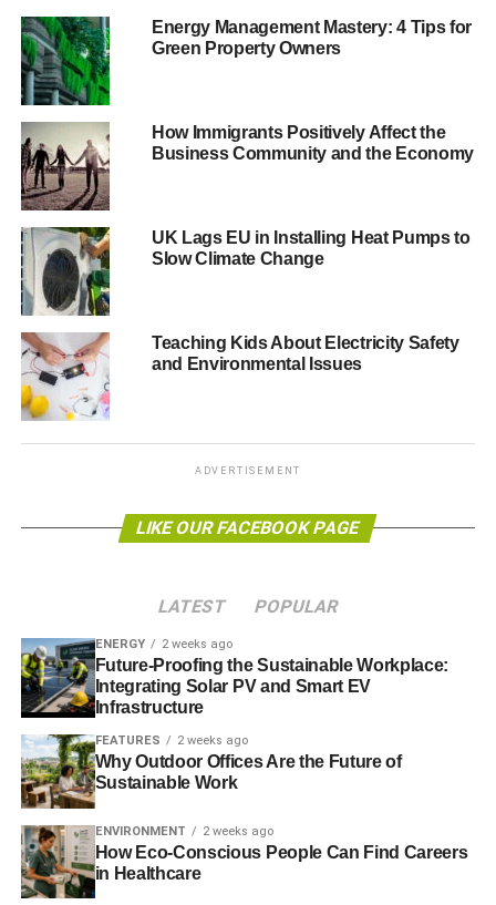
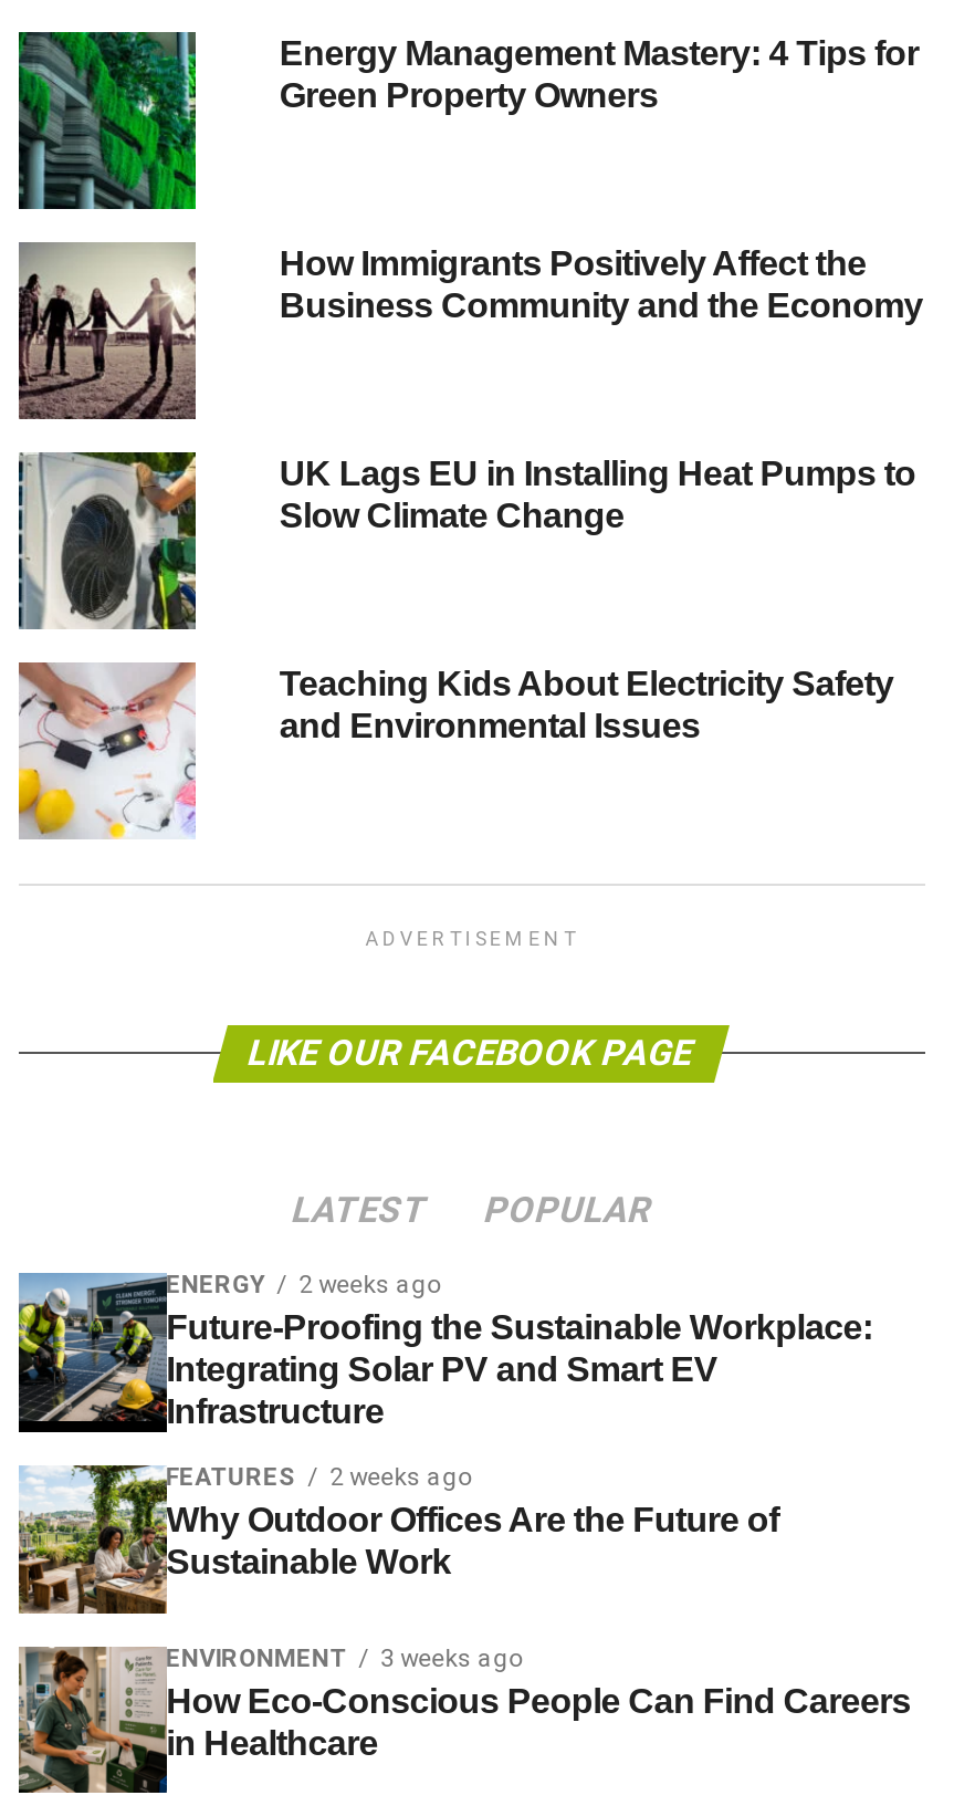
[95,824,273,838] ENVIRONMENT 2 weeks ago -> [166,1643,522,1672] ENVIRONMENT 3 weeks ago

